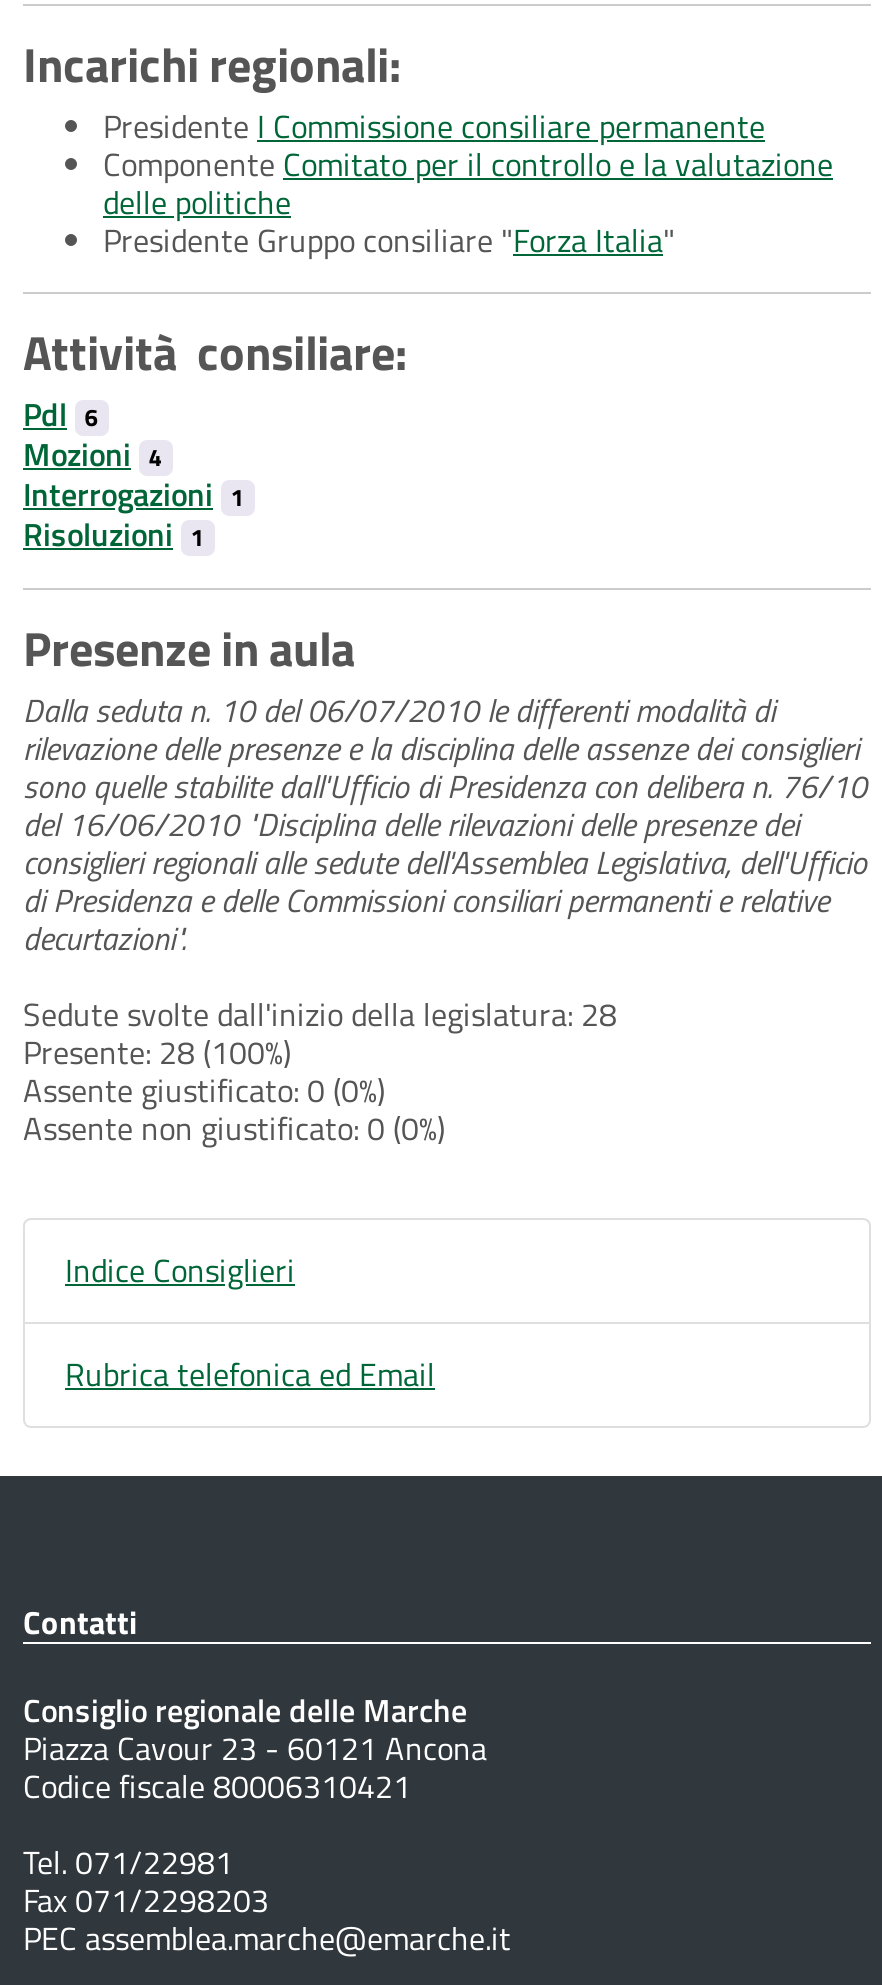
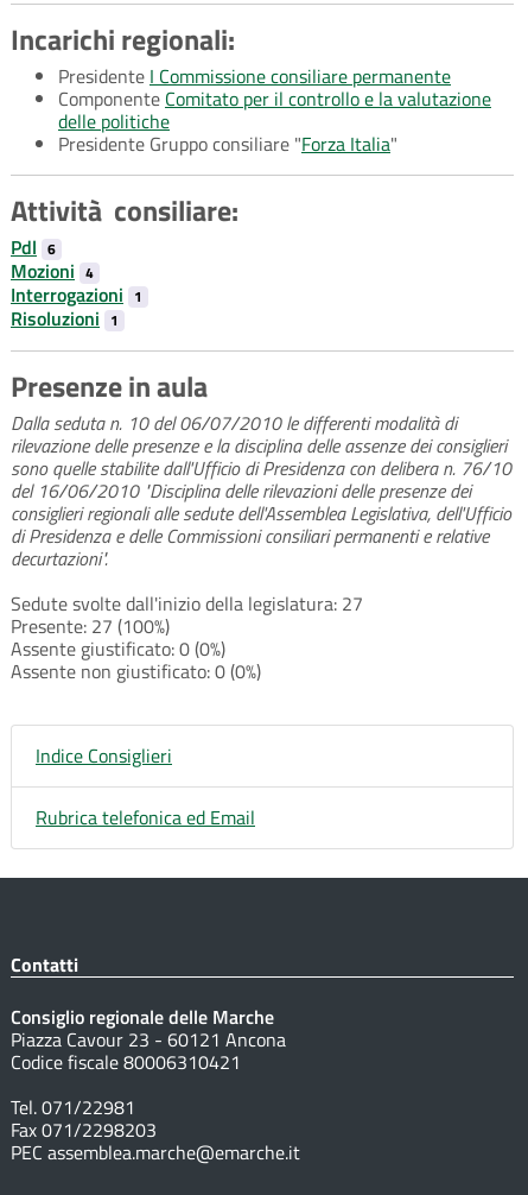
[23,989,617,1037] Sedute svolte dall'inizio della legislatura: 28 -> [11,589,363,617] Sedute svolte dall'inizio della legislatura: 27
[23,1027,291,1075] Presente: 28 (100%) -> [11,611,170,640] Presente: 27 (100%)

